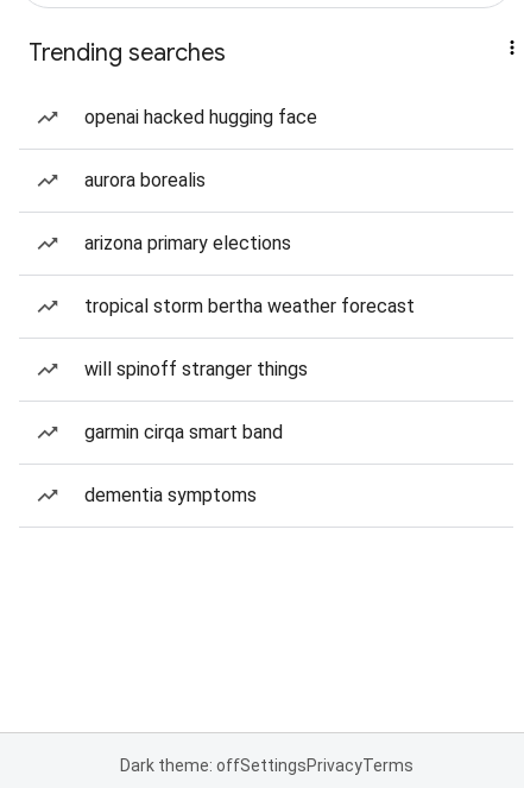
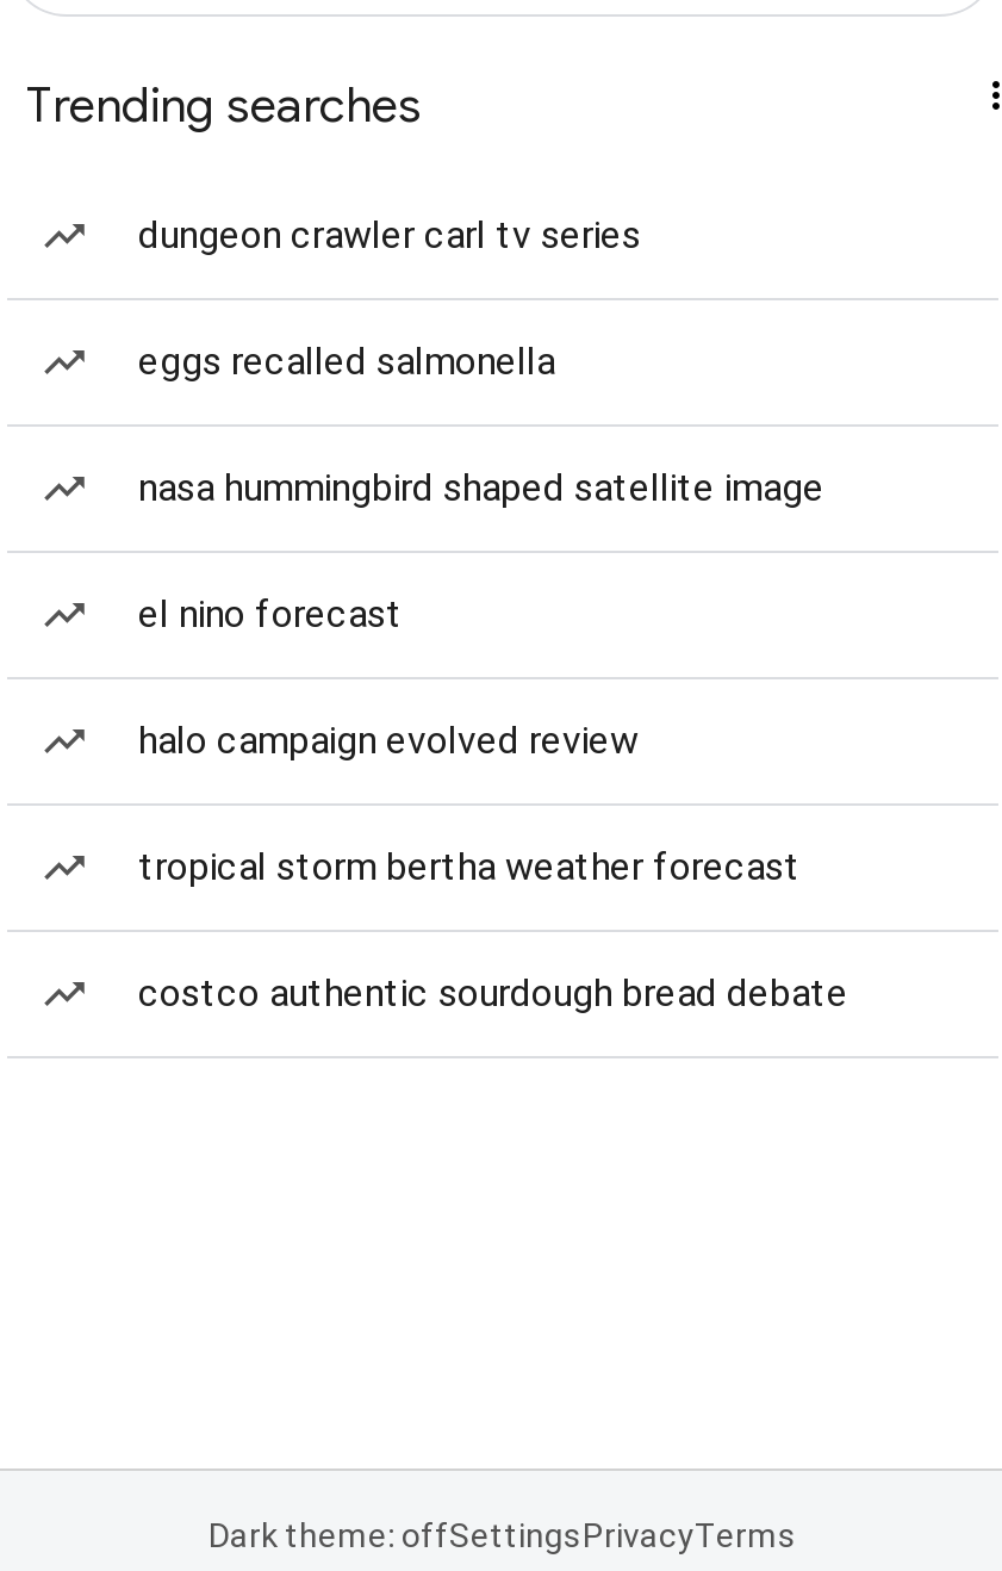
[84,106,317,254] openai hacked hugging face | aurora borealis | arizona primary elections -> [138,212,824,763] dungeon crawler carl tv series | eggs recalled salmonella | nasa hummingbird shaped satellite image | el nino forecast | halo campaign evolved review
moved [84,295,415,317] -> [138,844,801,889]: tropical storm bertha weather forecast
[84,358,308,506] will spinoff stranger things | garmin cirqa smart band | dementia symptoms -> [138,970,848,1016] costco authentic sourdough bread debate

